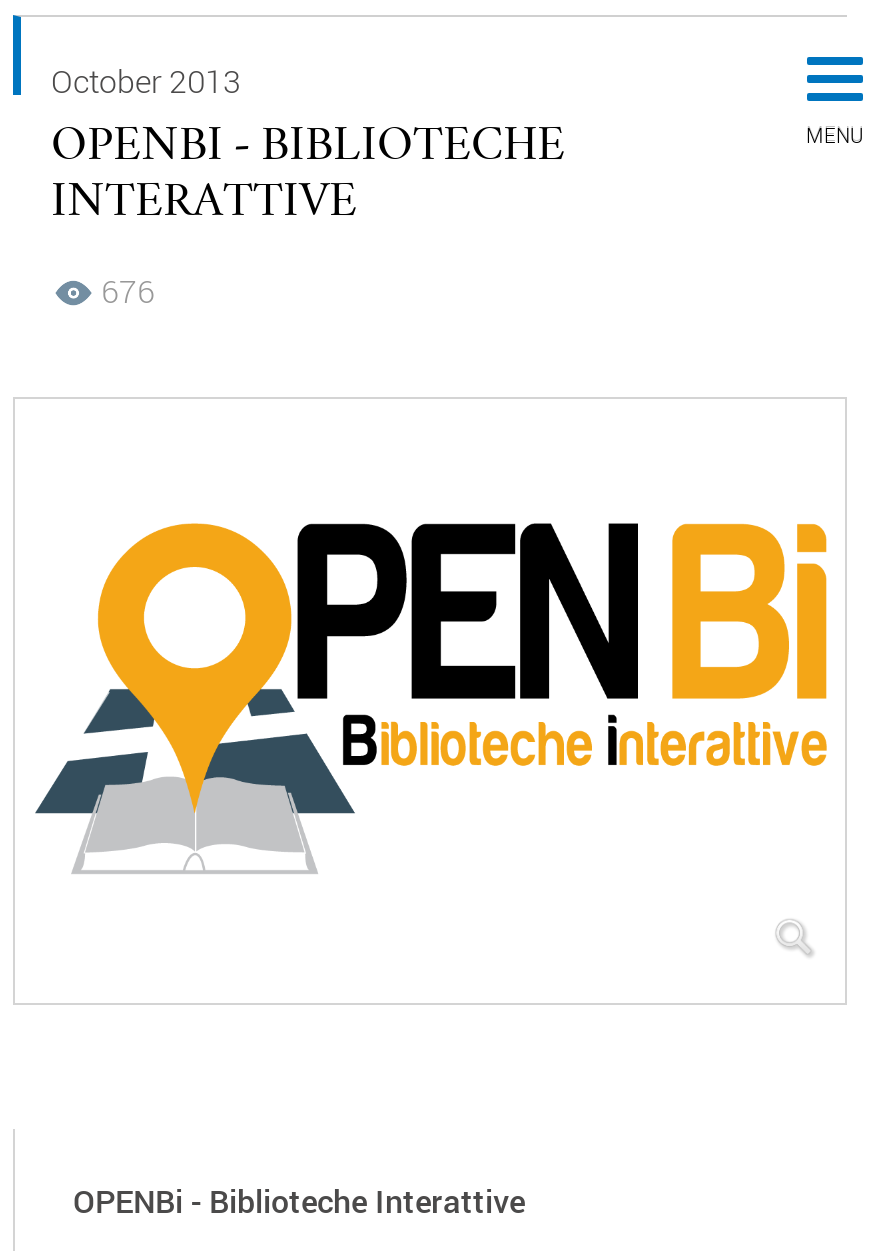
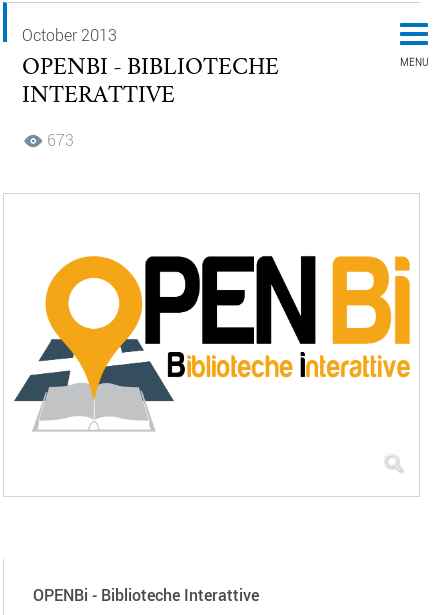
[101,269,155,313] 676 -> [47,129,74,151] 673

